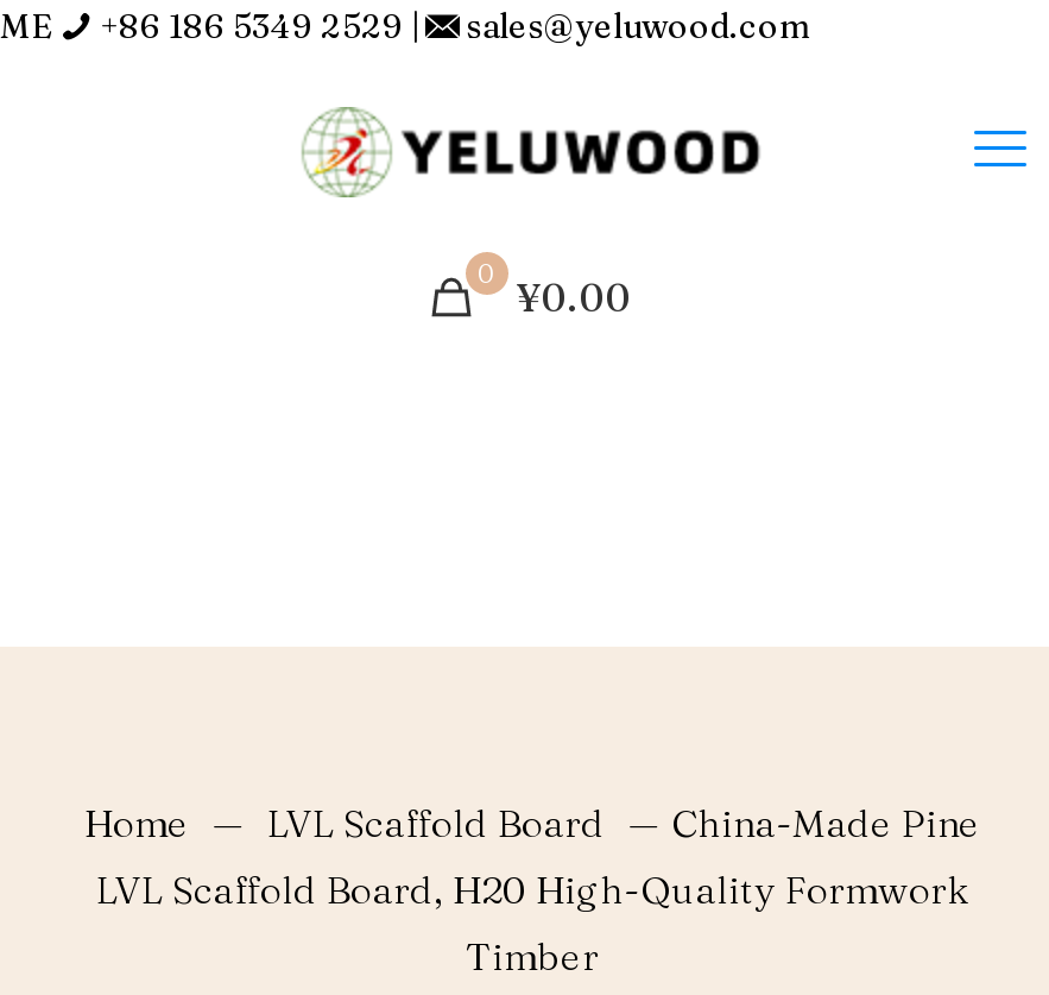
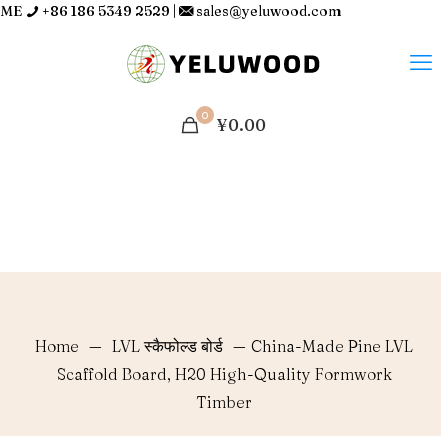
[84,799,980,913] Home — LVL Scaffold Board — China-Made Pine | LVL Scaffold Board, H20 High-Quality Formwork -> [35,336,413,384] Home — LVL स्कैफोल्ड बोर्ड — China-Made Pine LVL | Scaffold Board, H20 High-Quality Formwork

